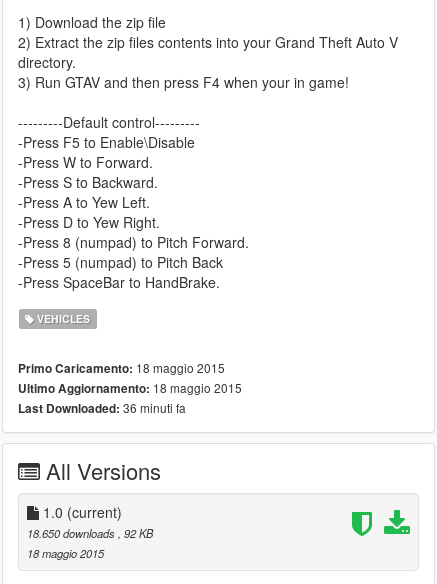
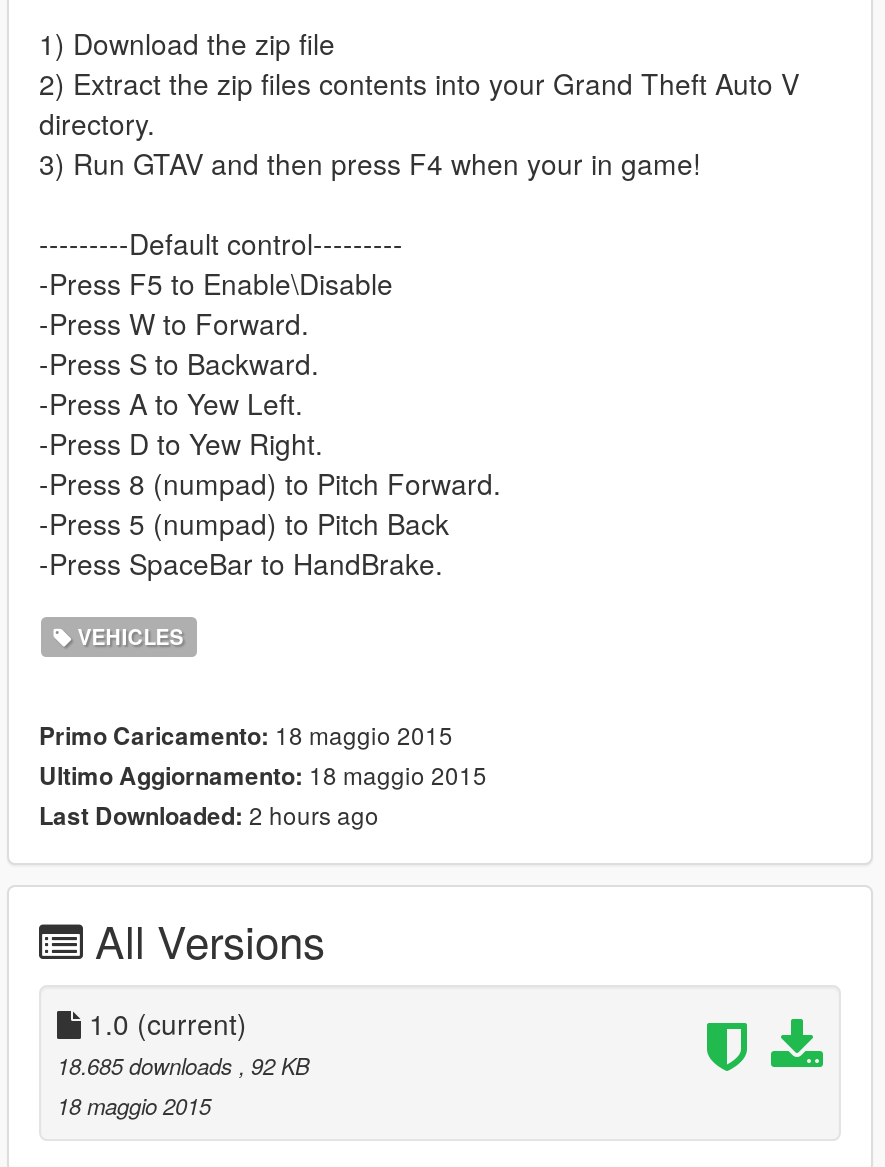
[18,399,186,417] Last Downloaded: 36 minuti fa -> [39,797,379,833] Last Downloaded: 2 hours ago
[27,525,153,541] 18.650 downloads, 92 KB -> [57,1049,309,1081] 18.685 downloads, 92 KB

